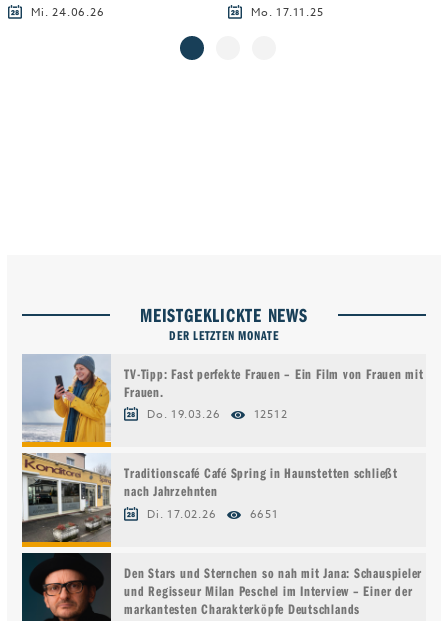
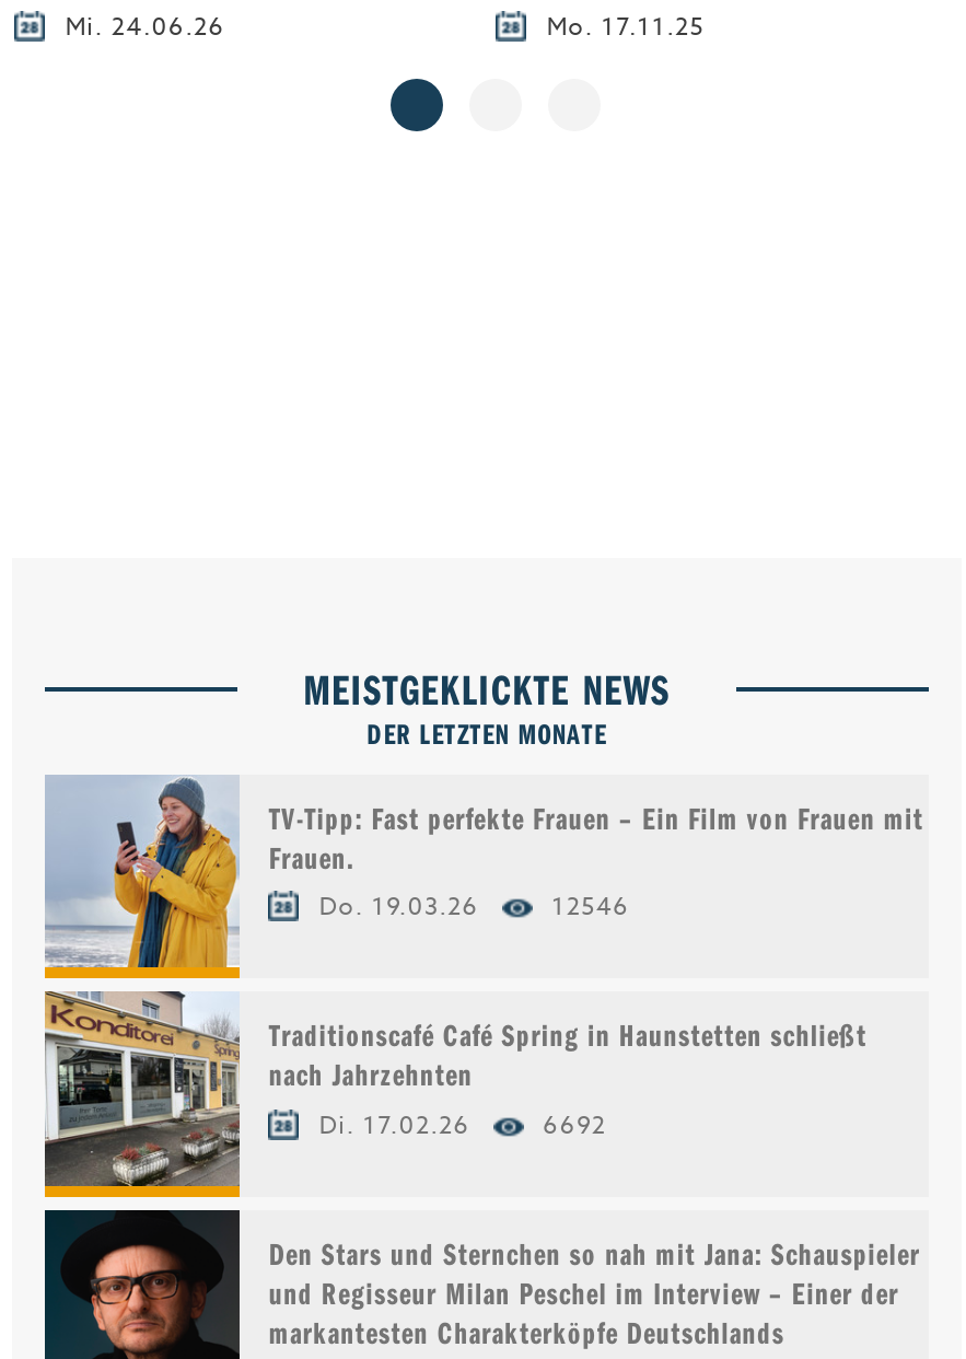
[147,406,287,423] Do. 19.03.26 12512 -> [319,889,630,926] Do. 19.03.26 12546
[147,506,279,523] Di. 17.02.26 6651 -> [319,1107,607,1144] Di. 17.02.26 6692

